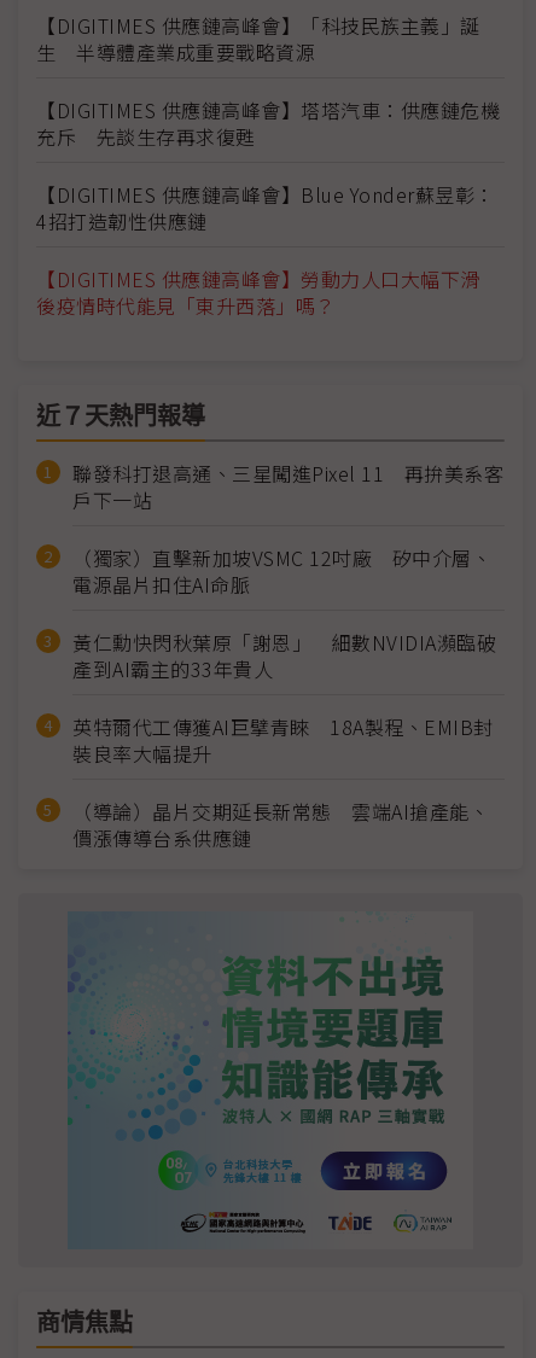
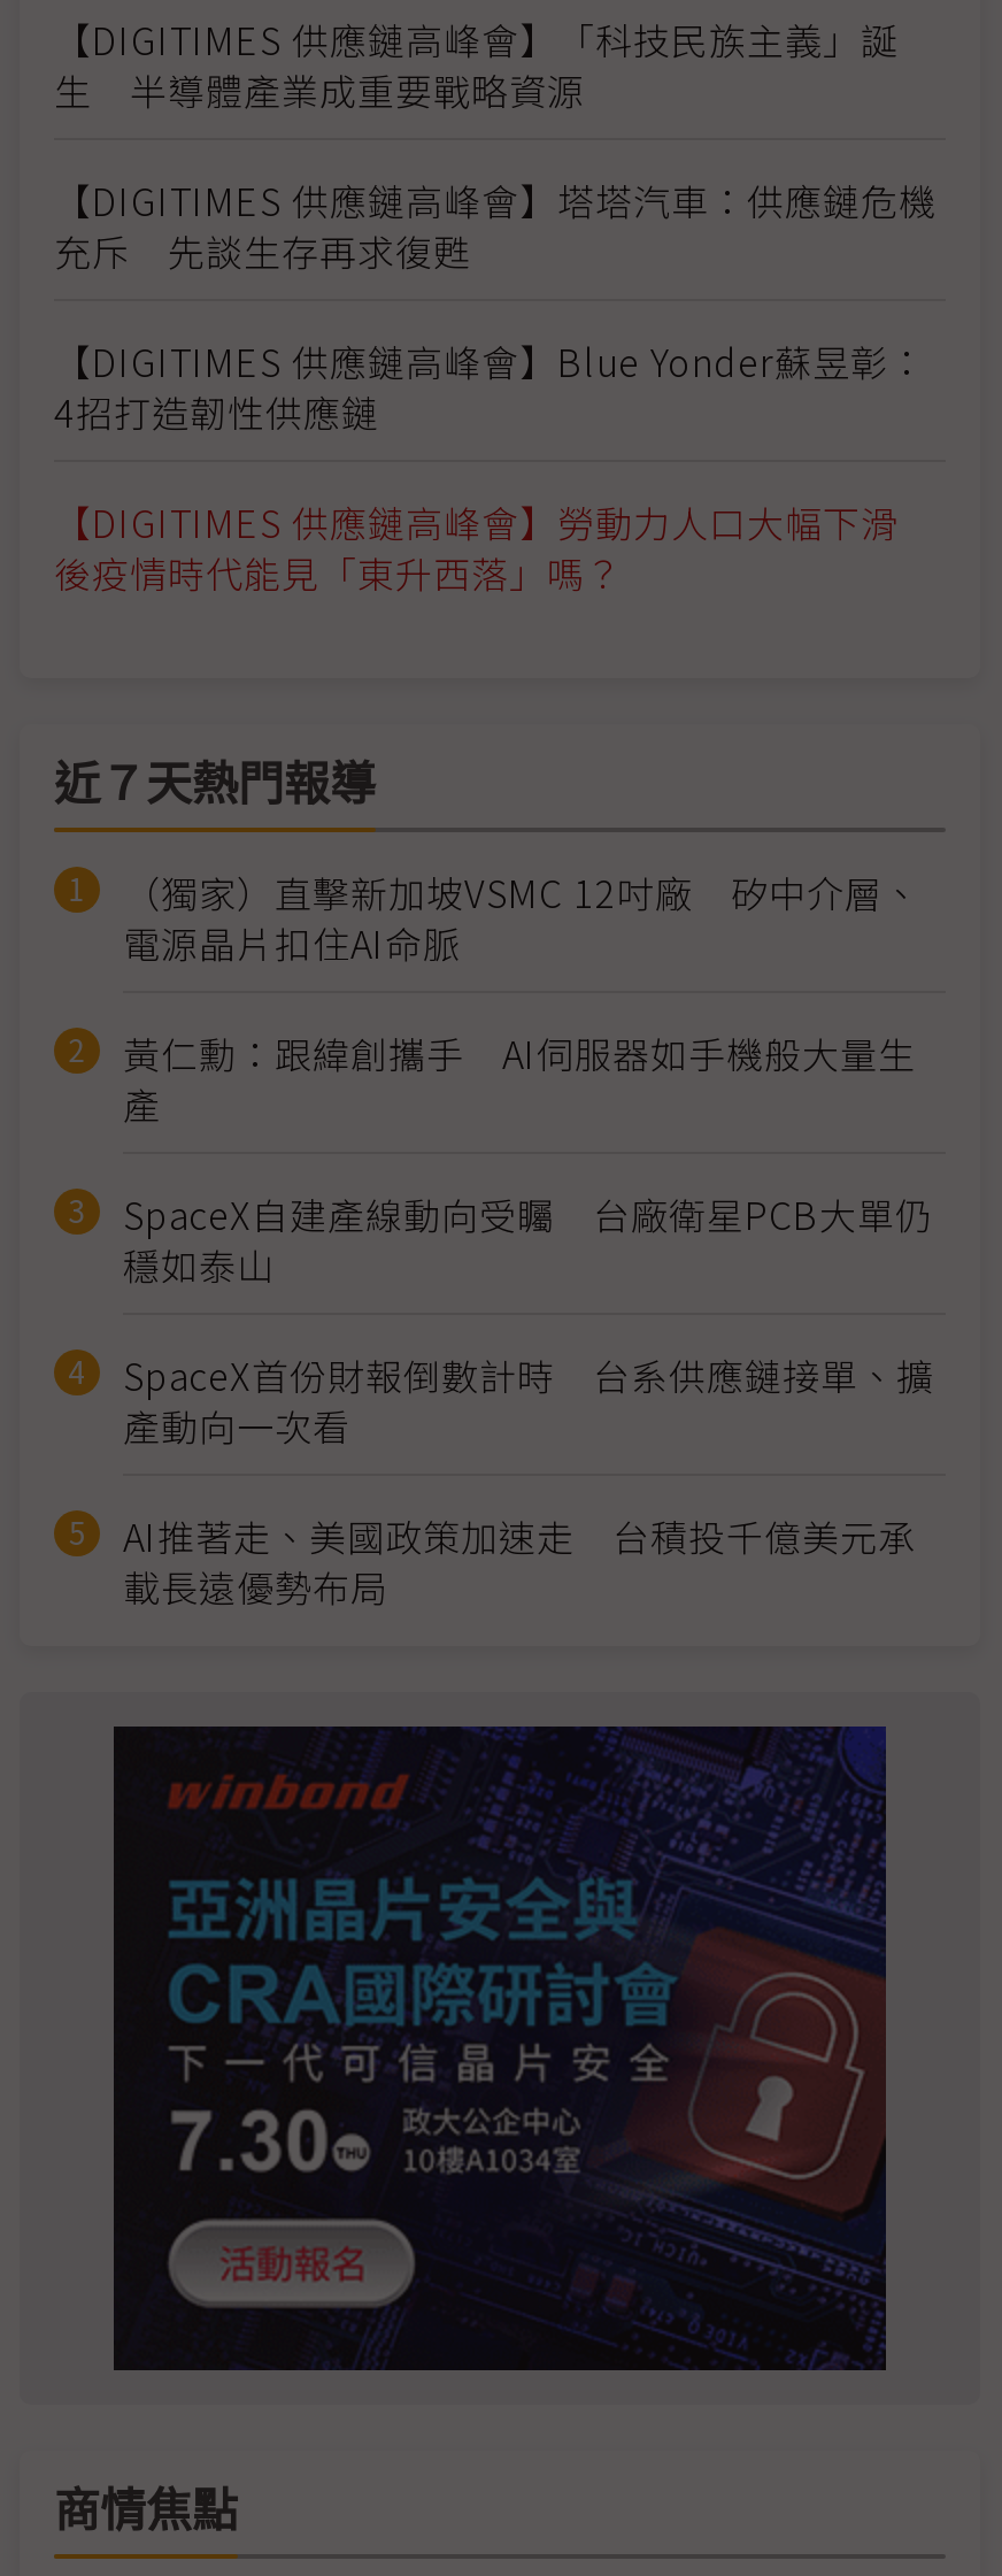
[72,459,503,514] 聯發科打退高通、三星闖進Pixel 11 再拚美系客 | 戶下一站 -> none
moved [72,543,491,599] -> [123,865,920,971]: （獨家）直擊新加坡VSMC 12吋廠 矽中介層、 | 電源晶片扣住AI命脈
[72,628,496,852] 黃仁勳快閃秋葉原「謝恩」 細數NVIDIA瀕臨破 | 產到AI霸主的33年貴人 | 英特爾代工傳獲AI巨擘青睞 18A製程、EMIB封 | 裝良率大幅提升 | （導論）晶片交期延長新常態 雲端AI搶產能、 | 價漲傳導台系供應鏈 -> [123,1026,934,1614] 黃仁勳：跟緯創攜手 AI伺服器如手機般大量生 | 產 | SpaceX自建產線動向受矚 台廠衛星PCB大單仍 | 穩如泰山 | SpaceX首份財報倒數計時 台系供應鏈接單、擴 | 產動向一次看 | AI推著走、美國政策加速走 台積投千億美元承 | 載長遠優勢布局
[66,920,473,1249] [image] -> [111,1724,888,2373] [image]

